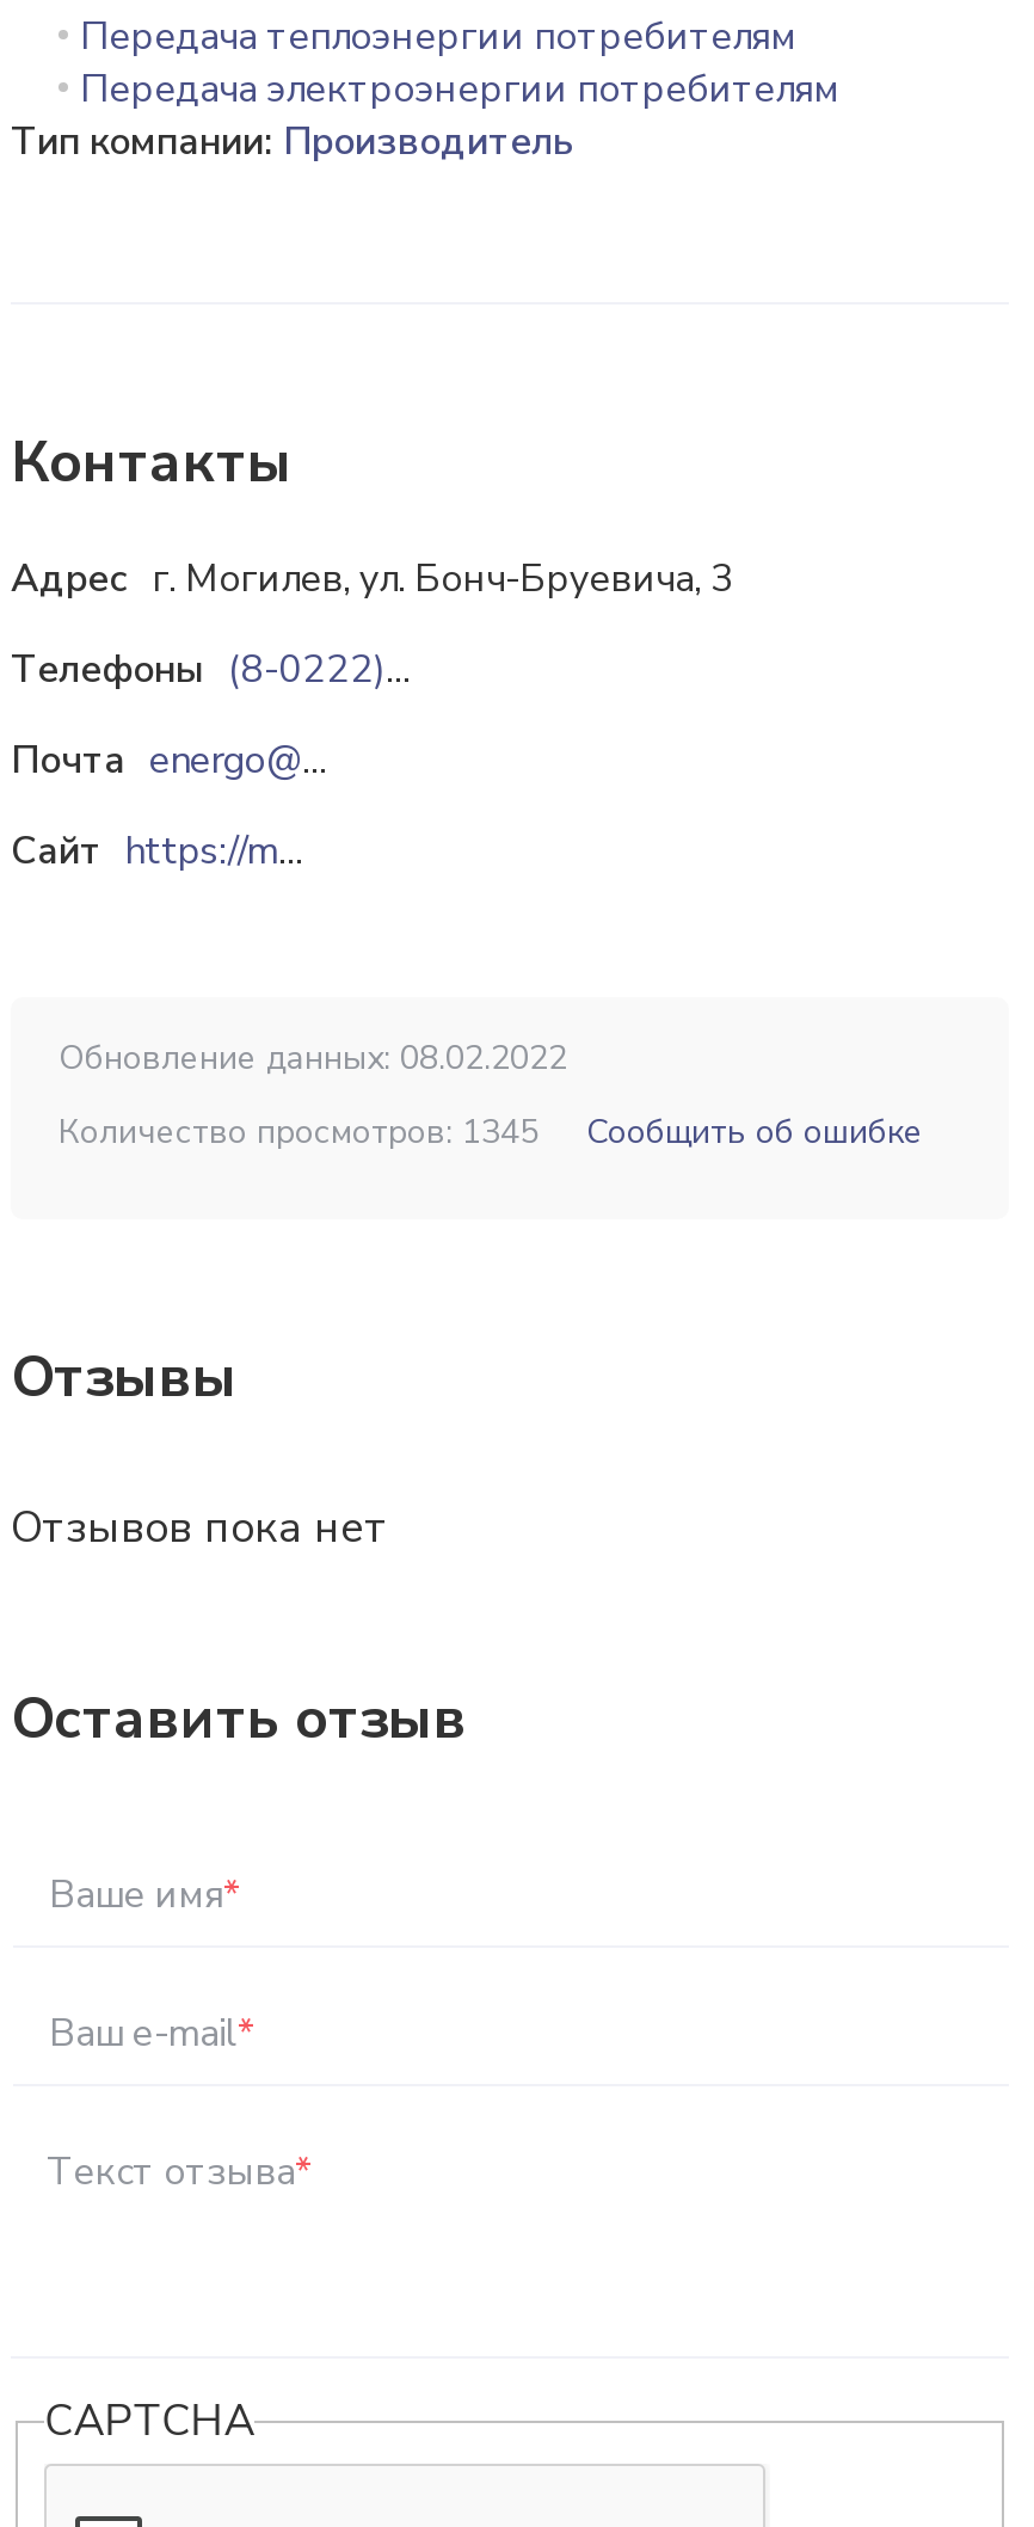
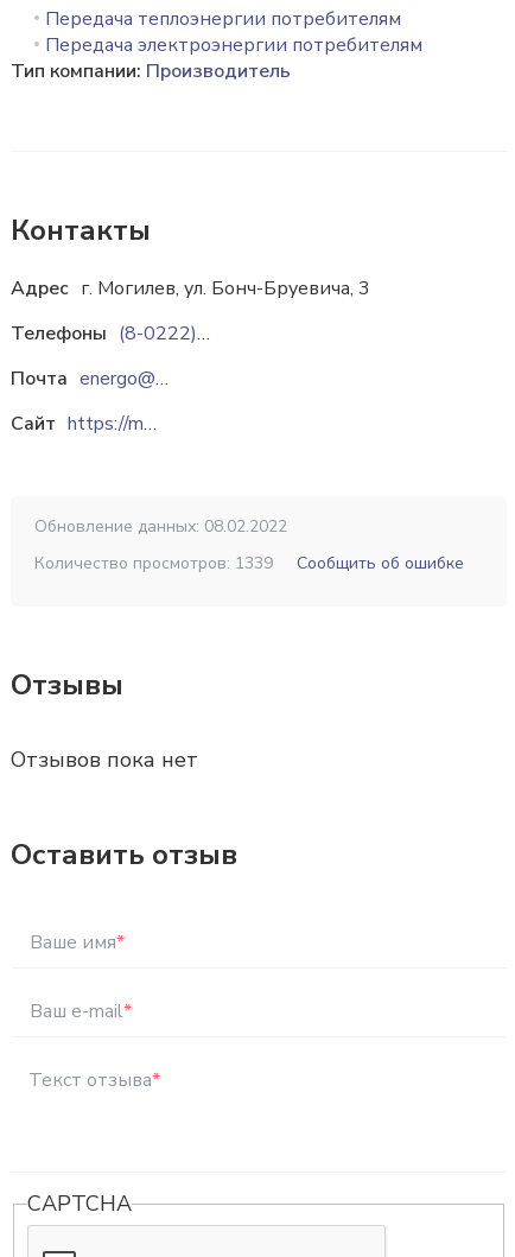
[59,1109,538,1155] Количество просмотров: 1345 -> [34,552,273,574] Количество просмотров: 1339

